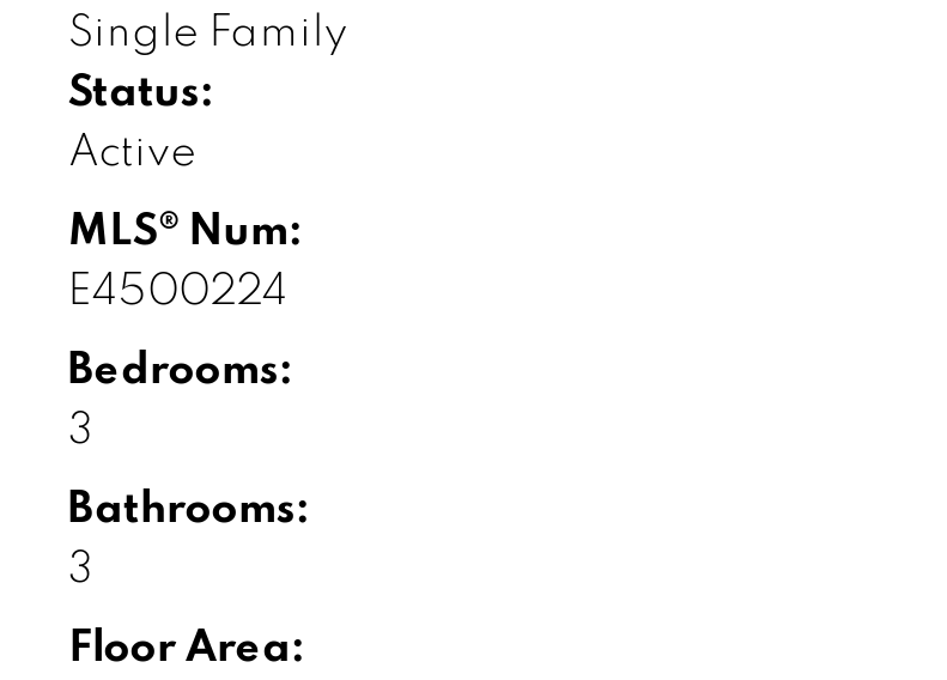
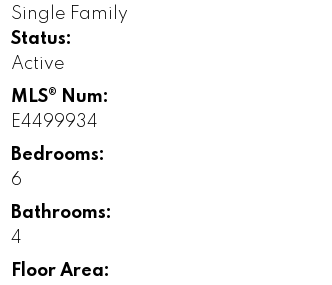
[68,270,288,313] E4500224 -> [11,113,98,131] E4499934
[68,409,94,452] 3 -> [11,171,22,189] 6
[68,548,94,591] 3 -> [11,229,22,247] 4

